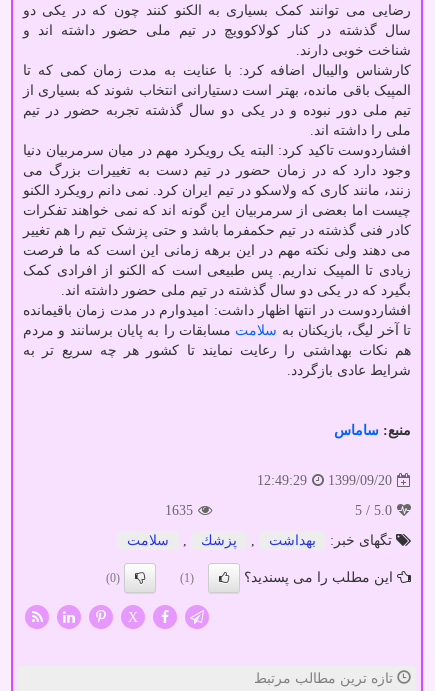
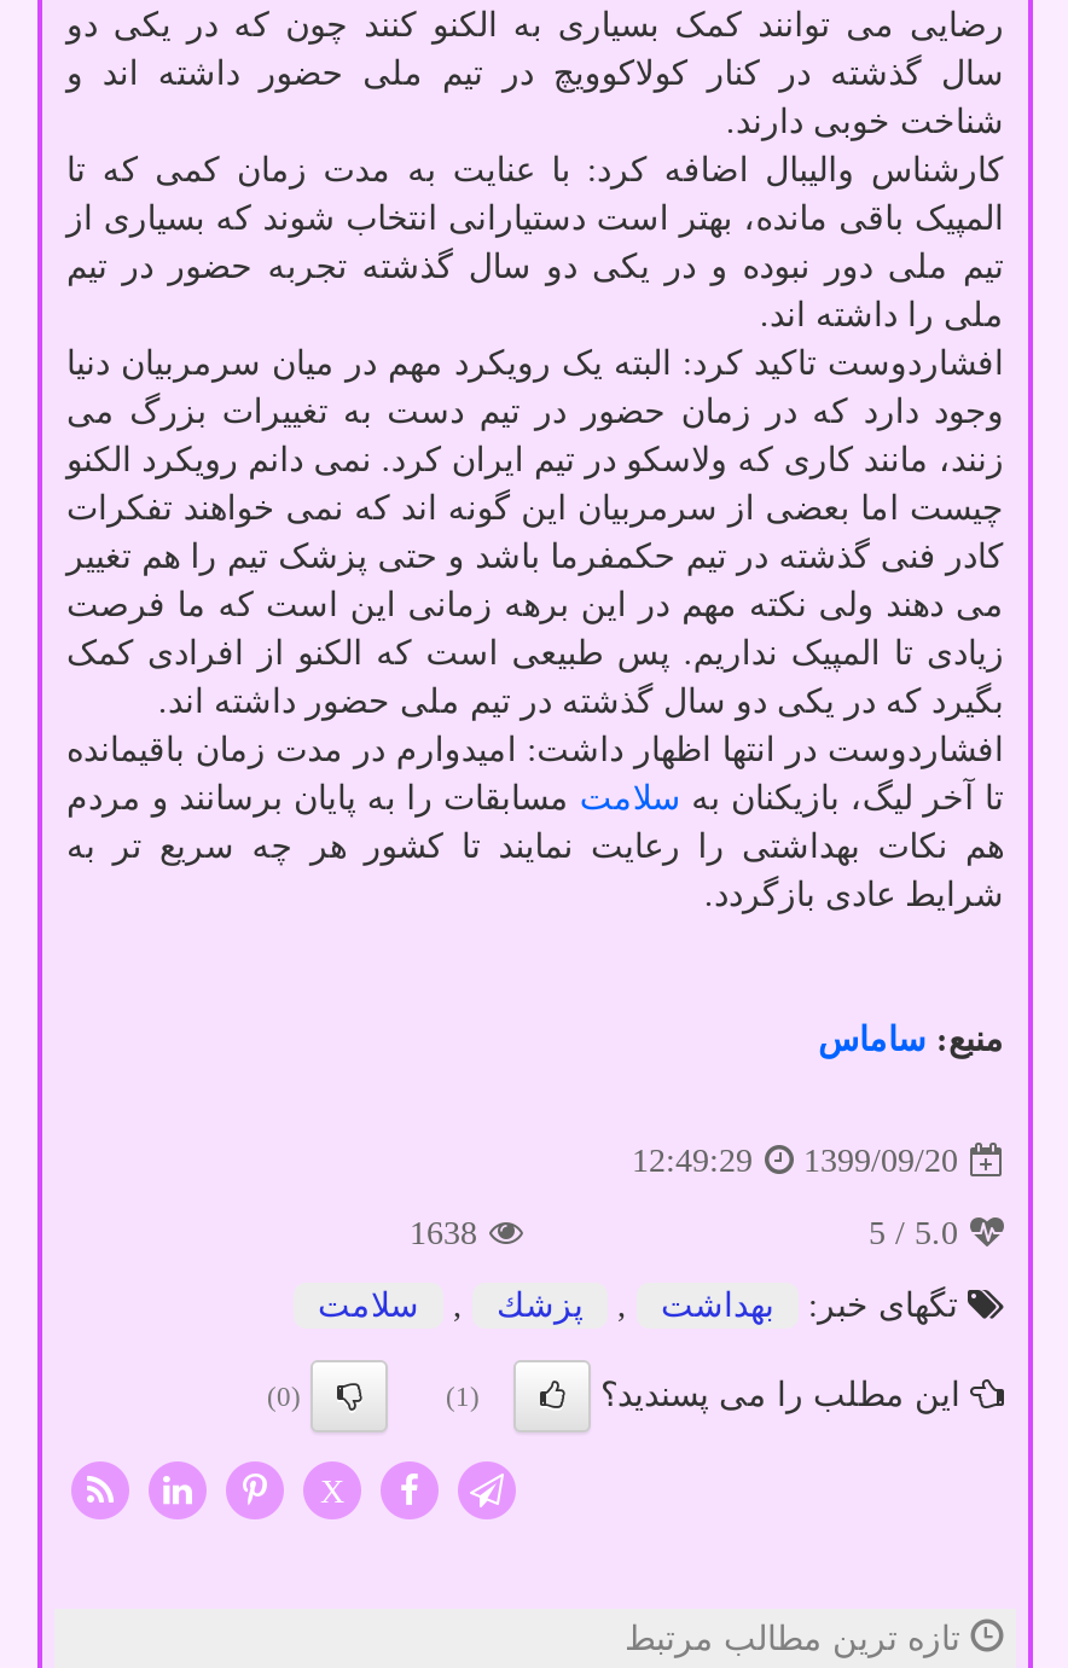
[165,503,193,518] 1635 -> [410,1216,477,1252] 1638

